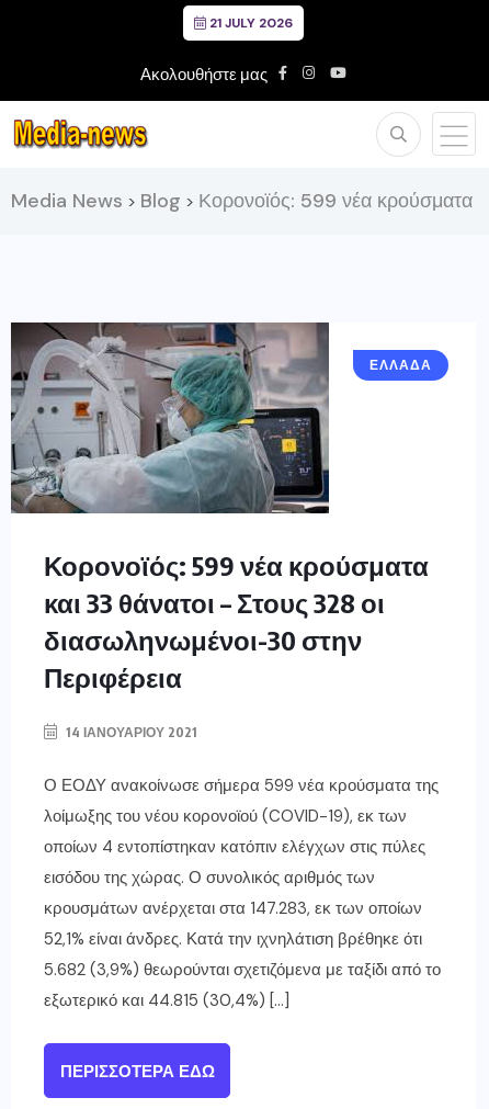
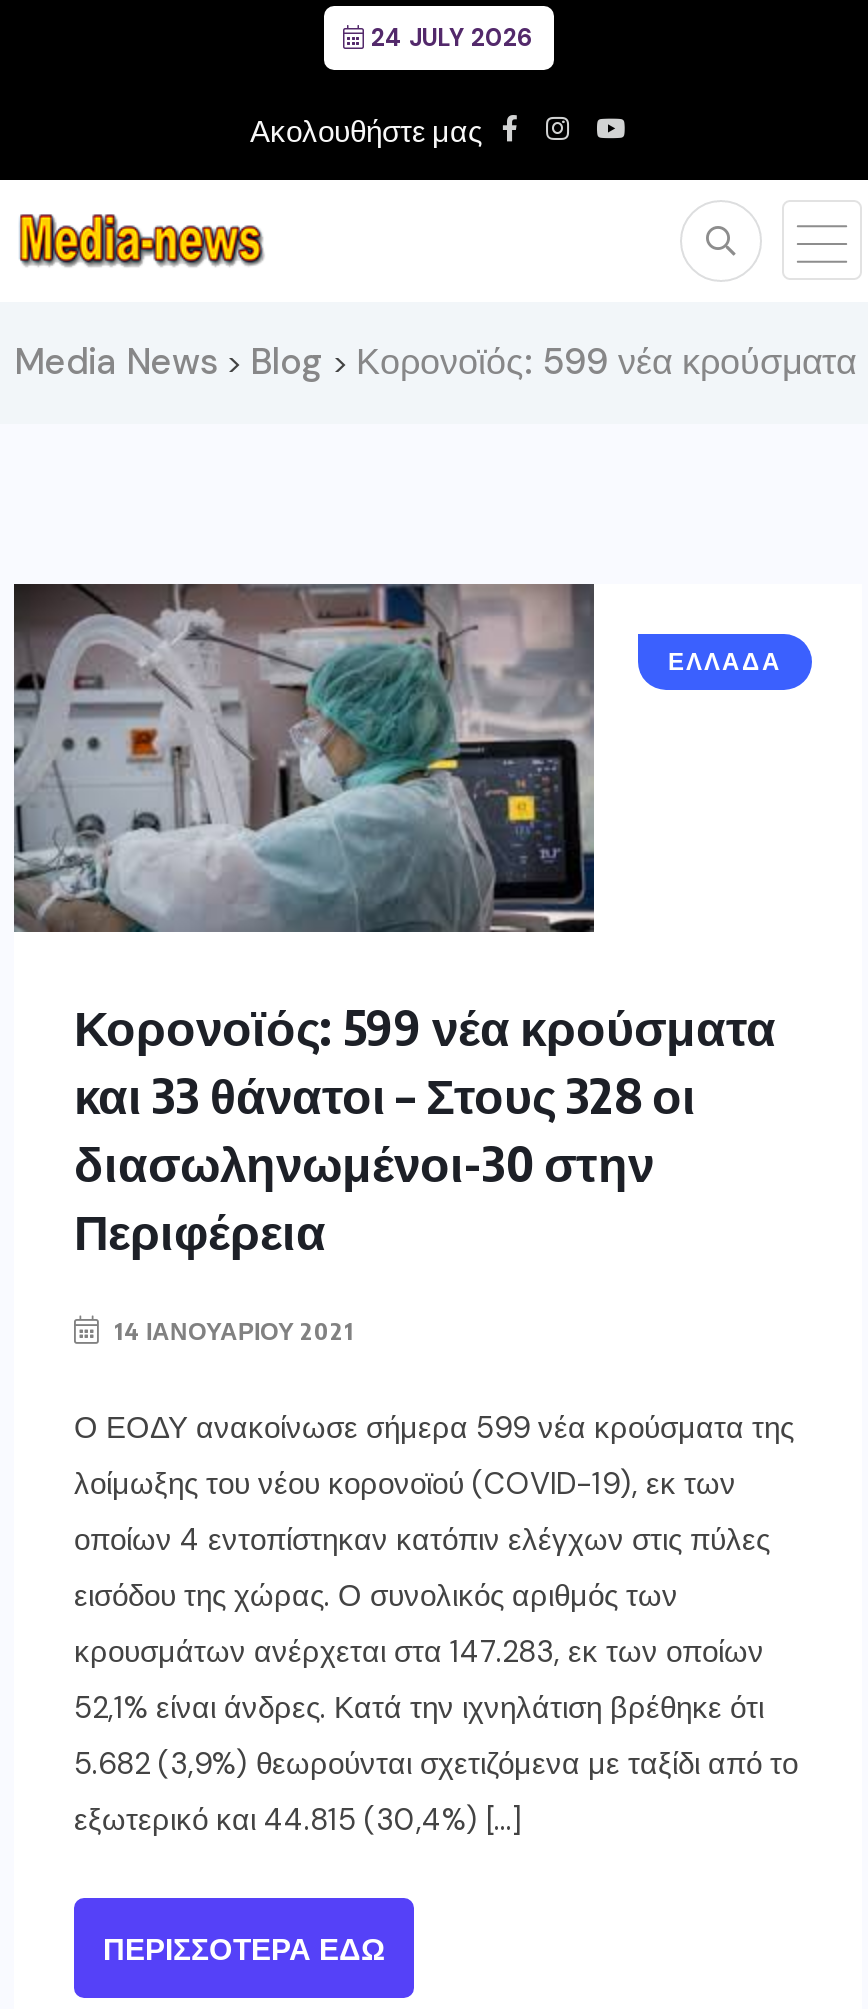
[206,14,293,32] 21 JULY 2026 -> [365,22,533,54] 24 JULY 2026

